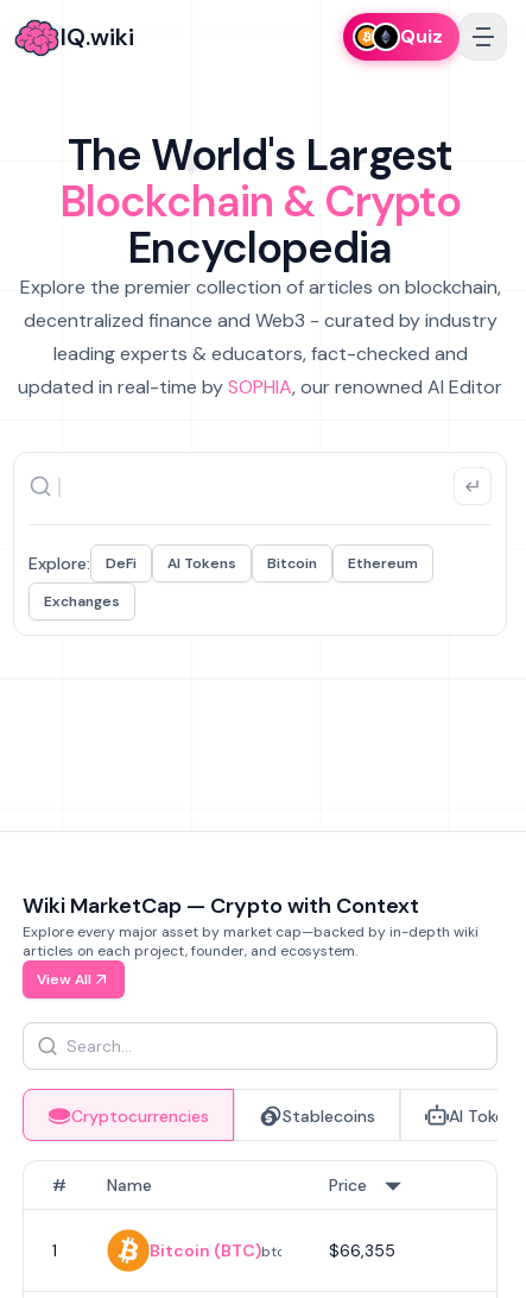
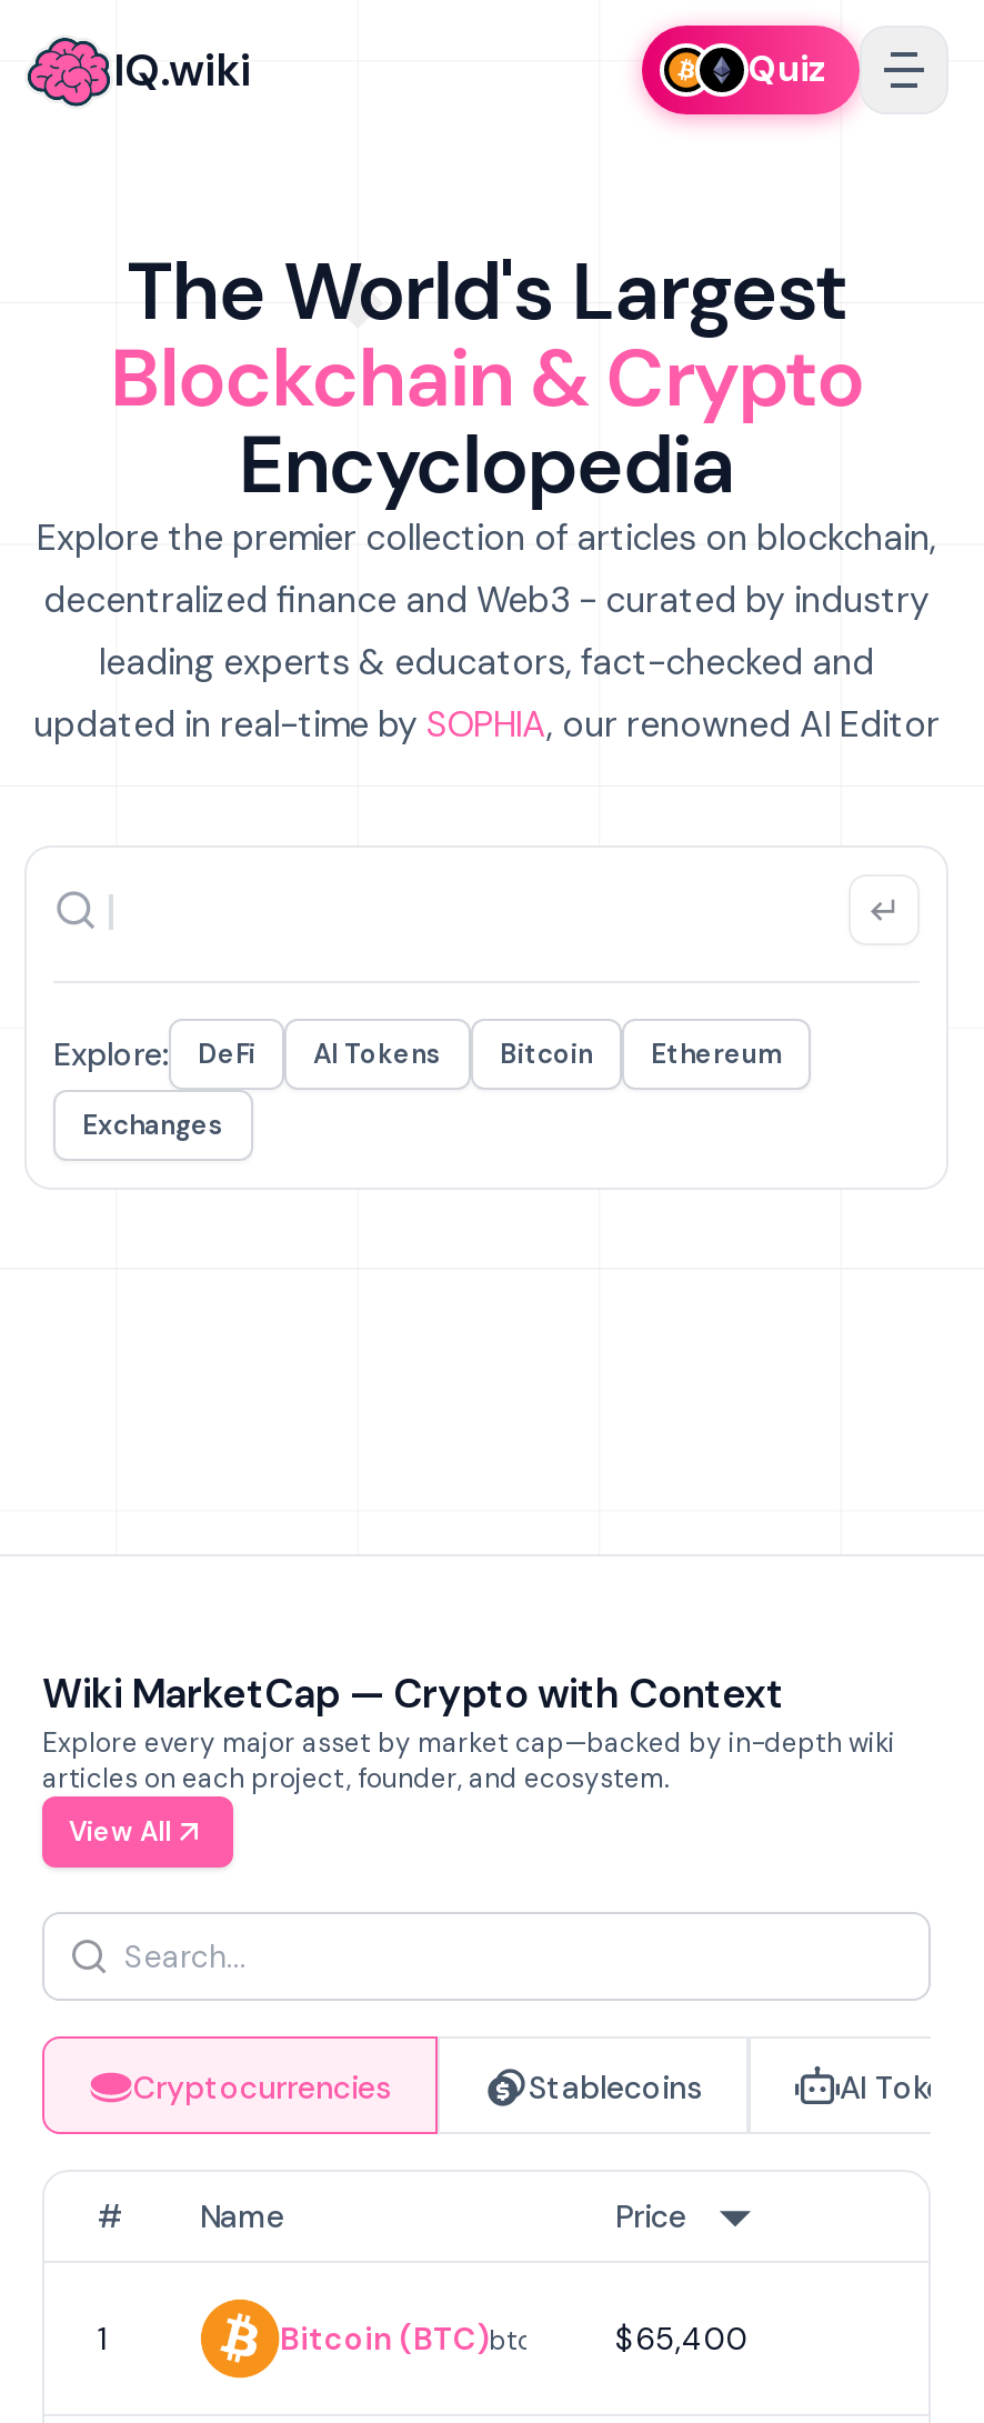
[329,1240,395,1261] $66,355 -> [615,2319,749,2359] $65,400

